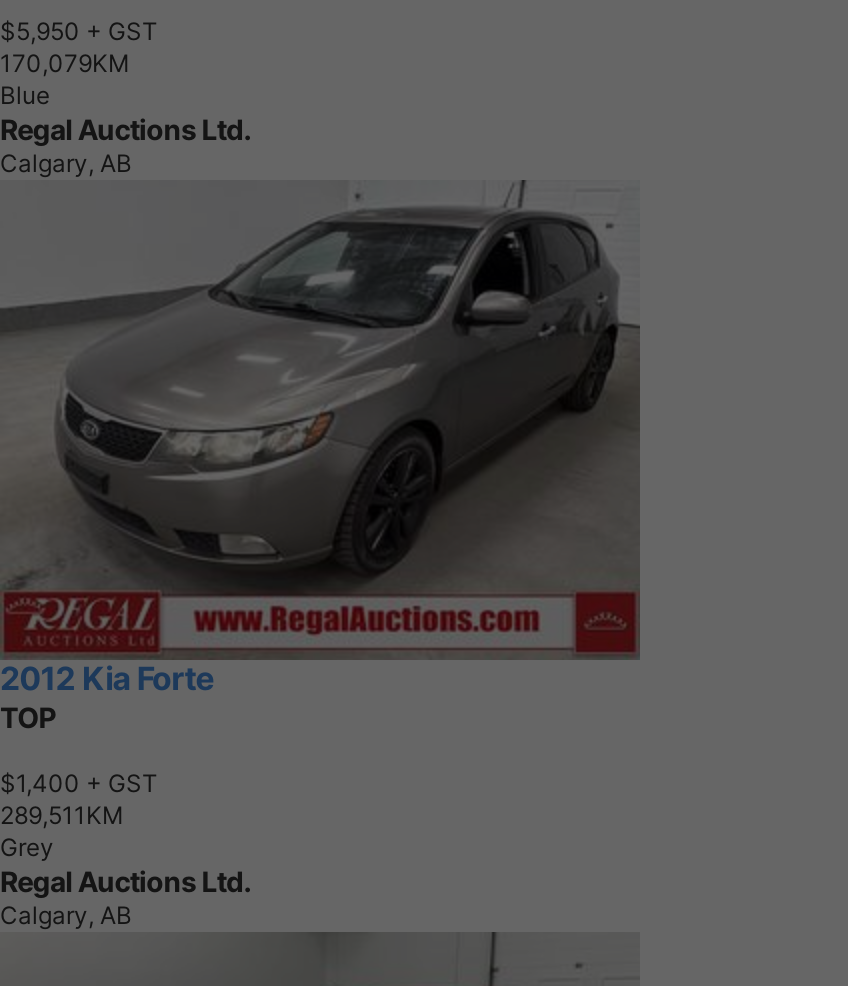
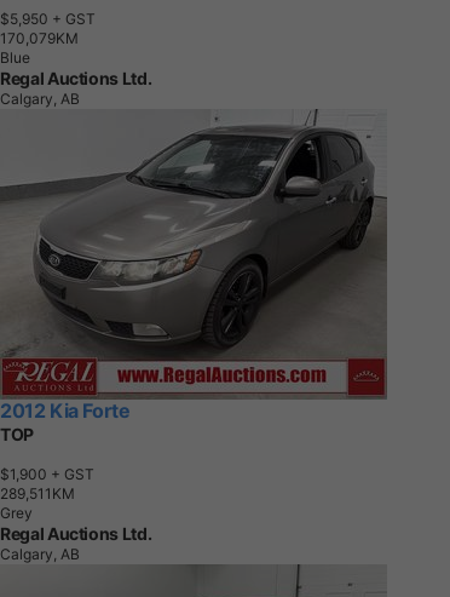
[0,769,158,799] $1,400 + GST -> [0,465,94,484] $1,900 + GST

